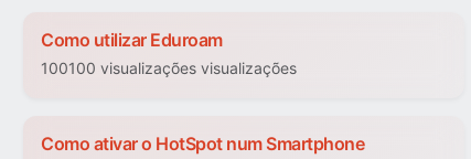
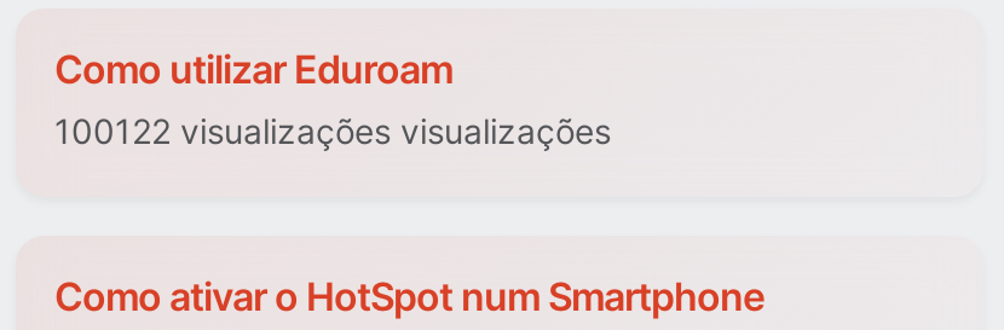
[41,59,297,78] 100100 visualizações visualizações -> [54,111,611,152] 100122 visualizações visualizações

